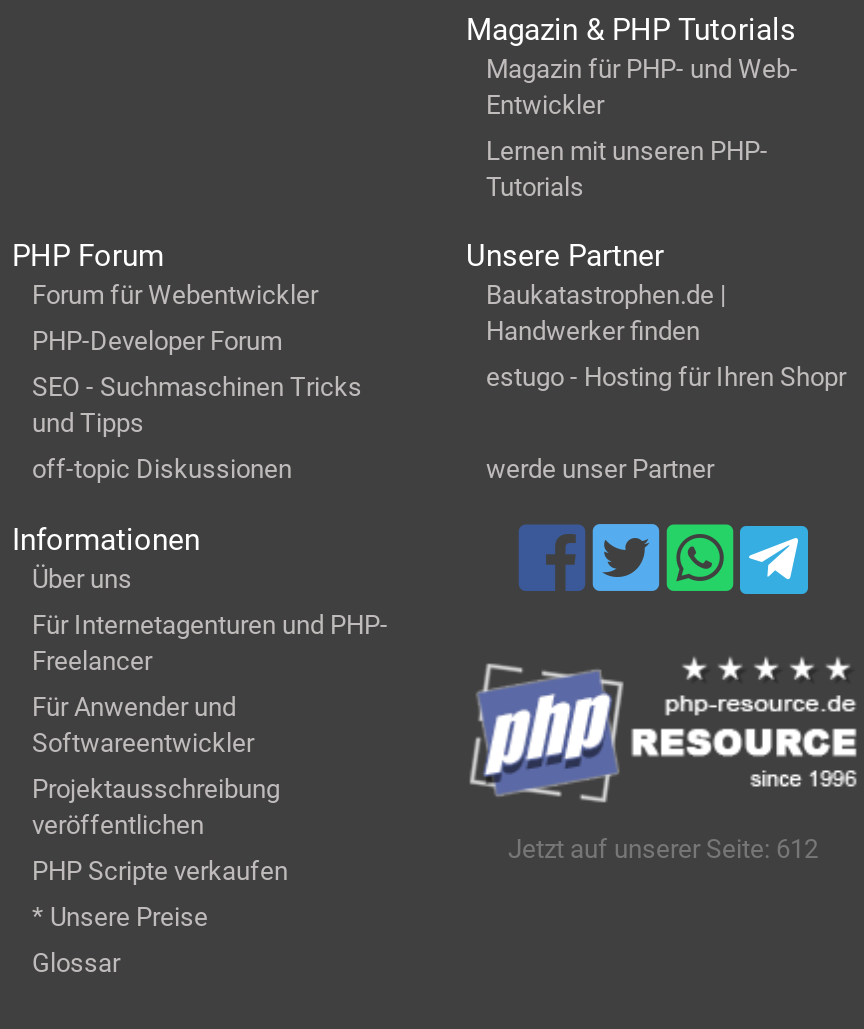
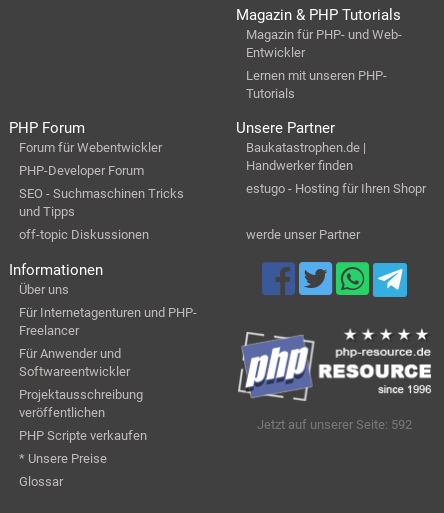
[508,833,818,863] Jetzt auf unserer Seite: 612 -> [257,417,412,432] Jetzt auf unserer Seite: 592

